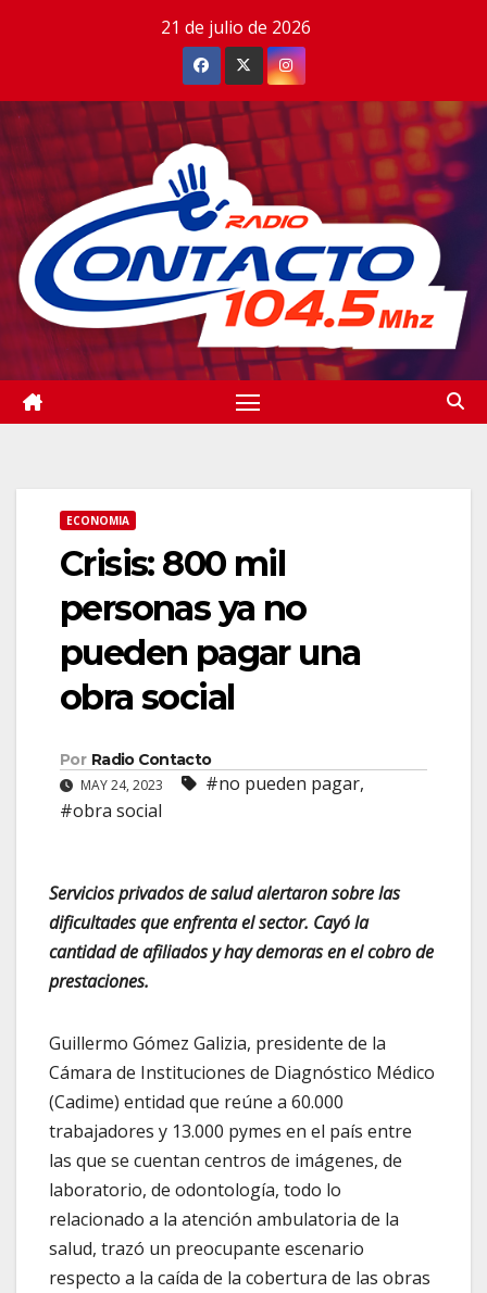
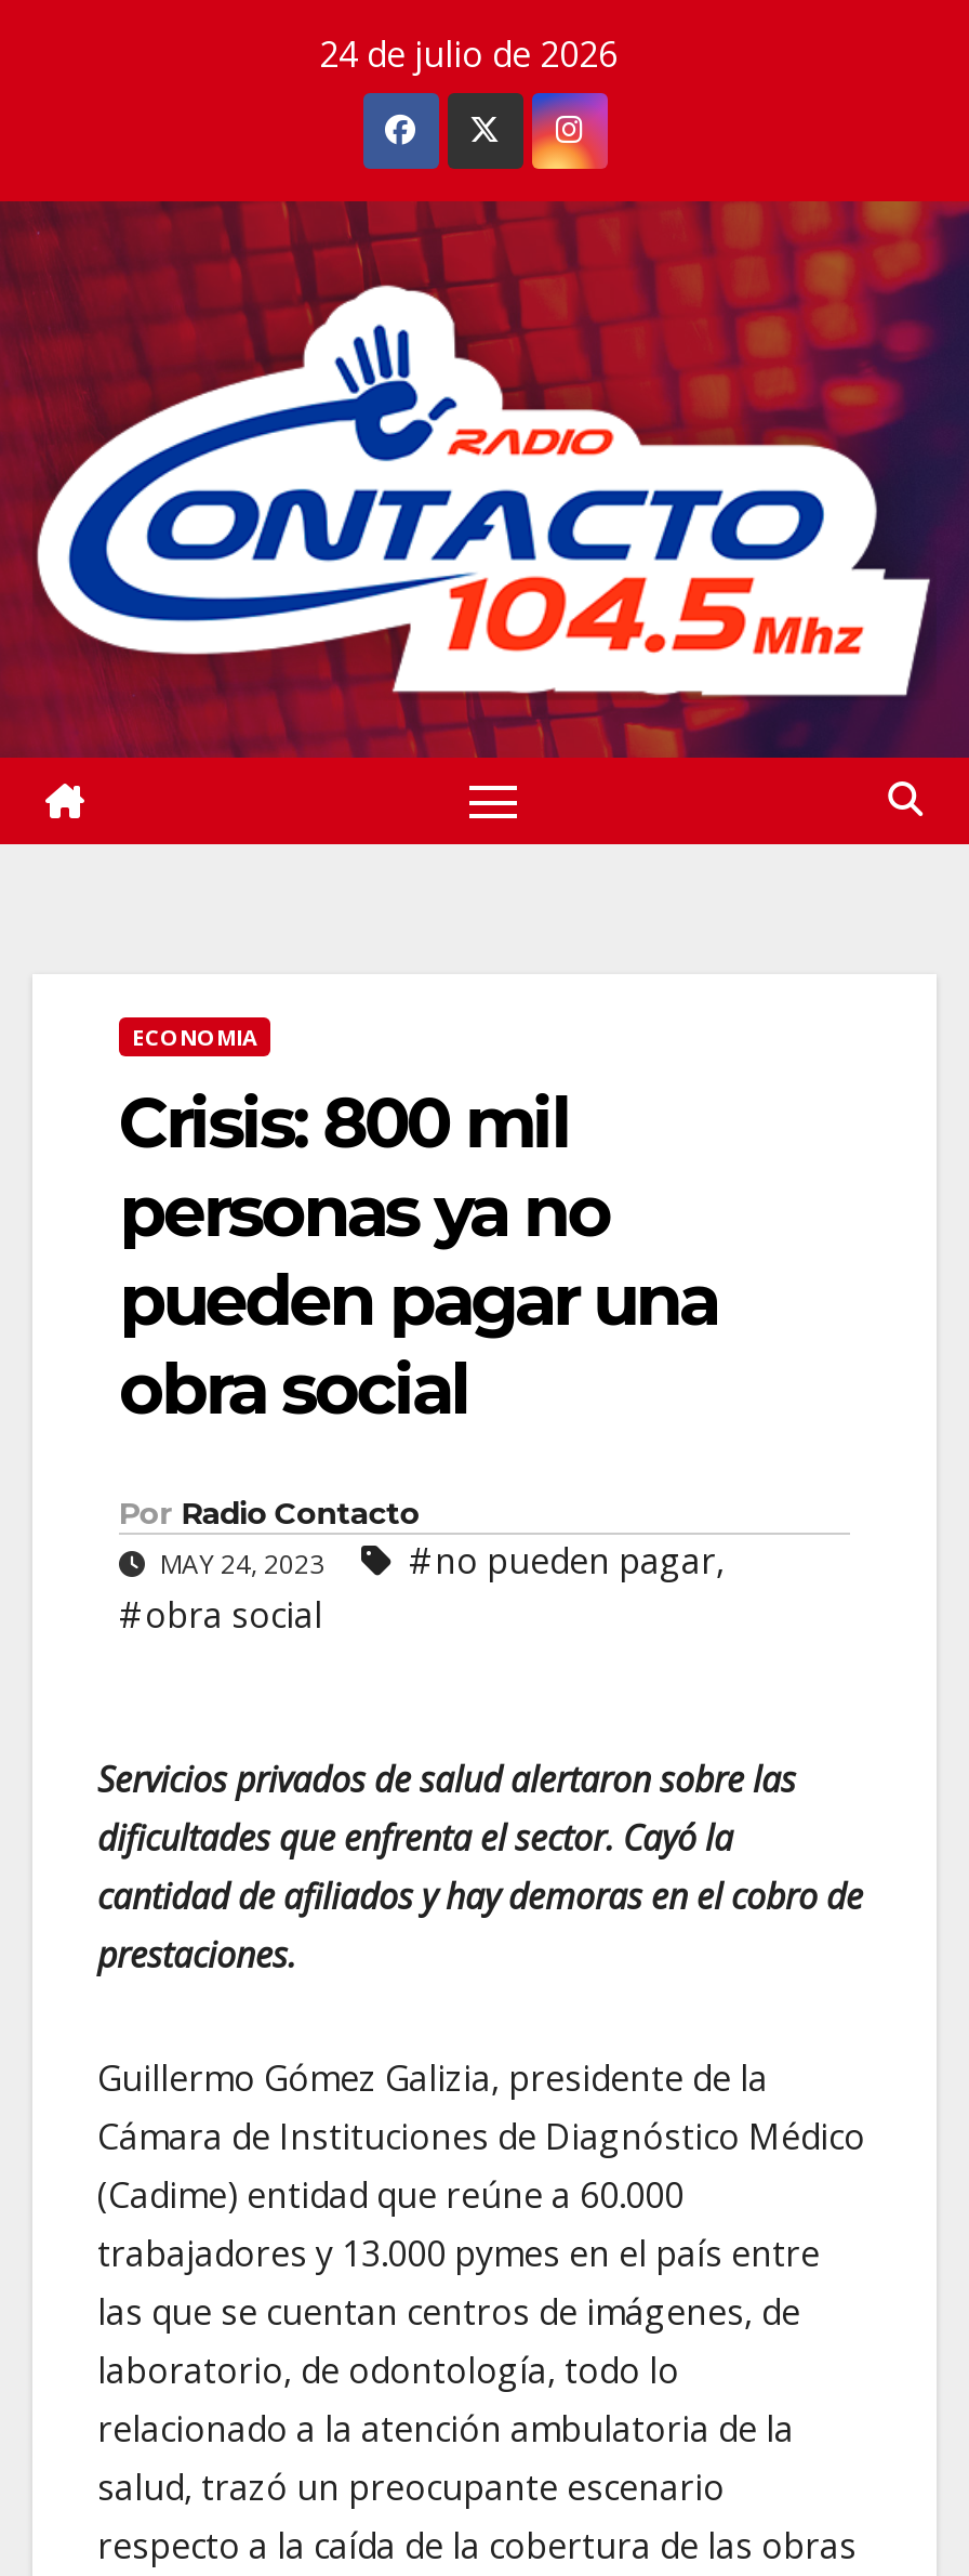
[160,15,310,39] 21 de julio de 2026 -> [319,30,618,78] 24 de julio de 2026

